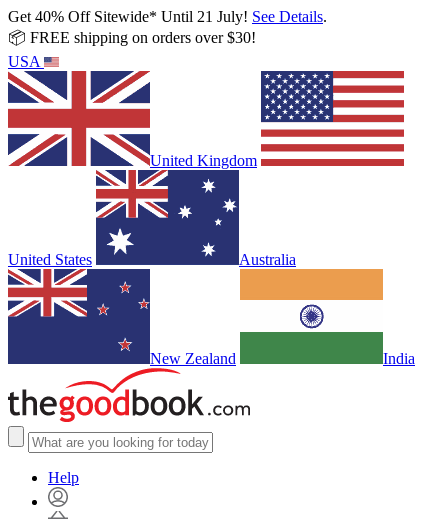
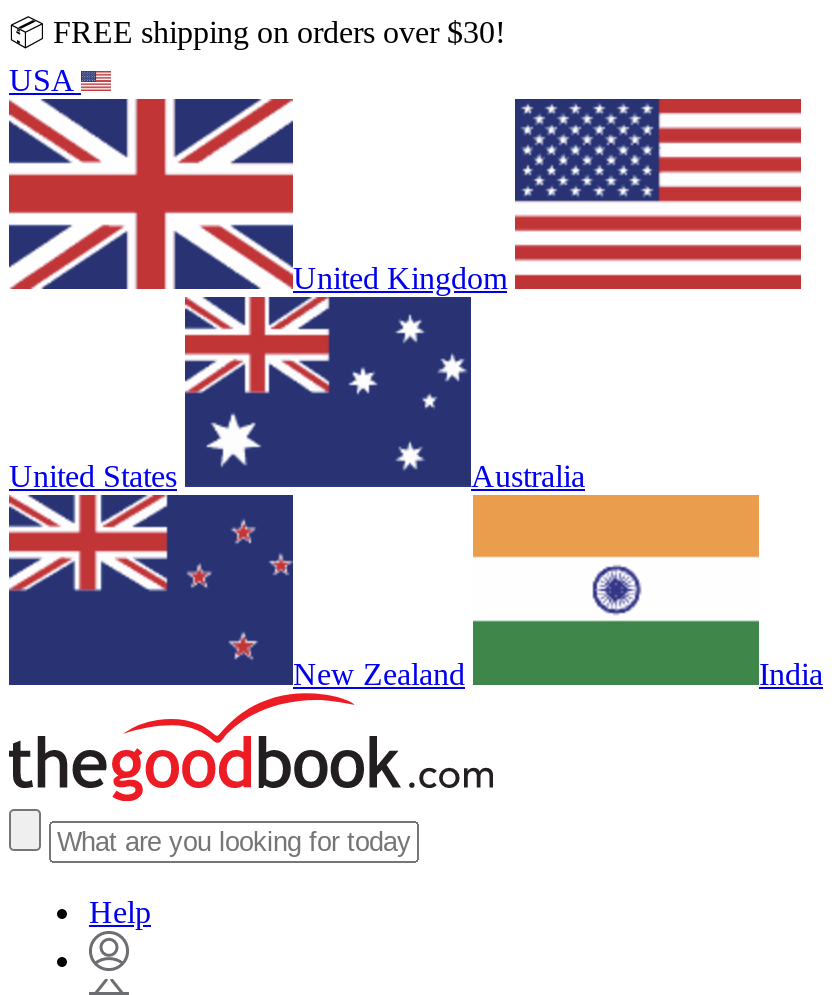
[8,8,327,25] Get 40% Off Sitewide* Until 21 July! See Details. -> none

